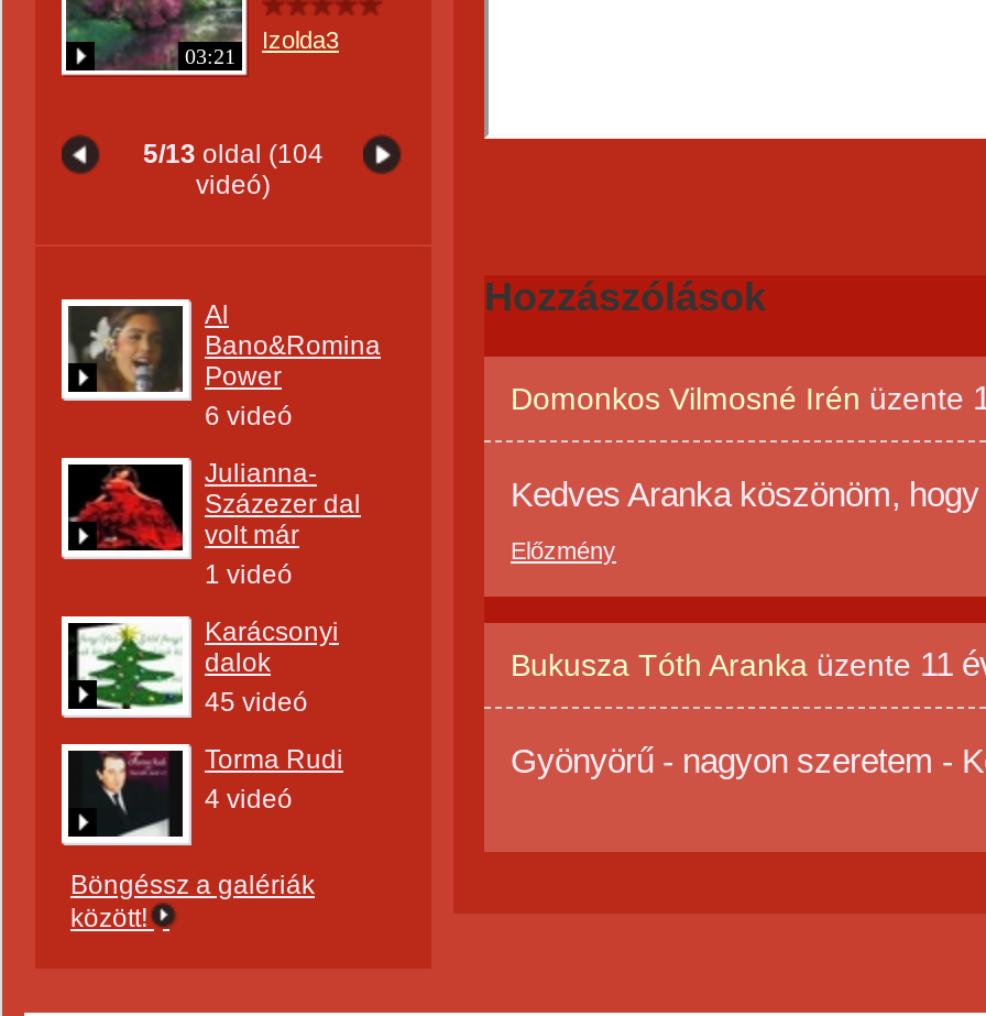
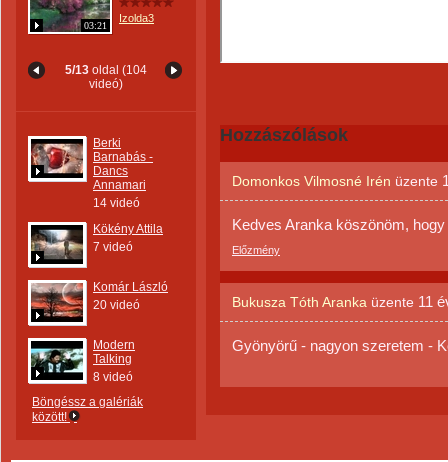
[68,299,381,431] [image] | Al | Bano&Romina | Power | 6 videó -> [30,136,153,210] [image] | Berki | Barnabás - | Dancs | Annamari | 14 videó
[59,456,361,590] [image] | Julianna- | Százezer dal | volt már | 1 videó -> [27,208,163,269] [image] | Kökény Attila | 7 videó
[66,616,339,718] [image] | Karácsonyi | dalok | 45 videó -> [30,280,168,323] [image] | Komár László | 20 videó
[66,744,343,837] [image] | Torma Rudi | 4 videó -> [30,338,135,384] [image] | Modern | Talking | 8 videó

